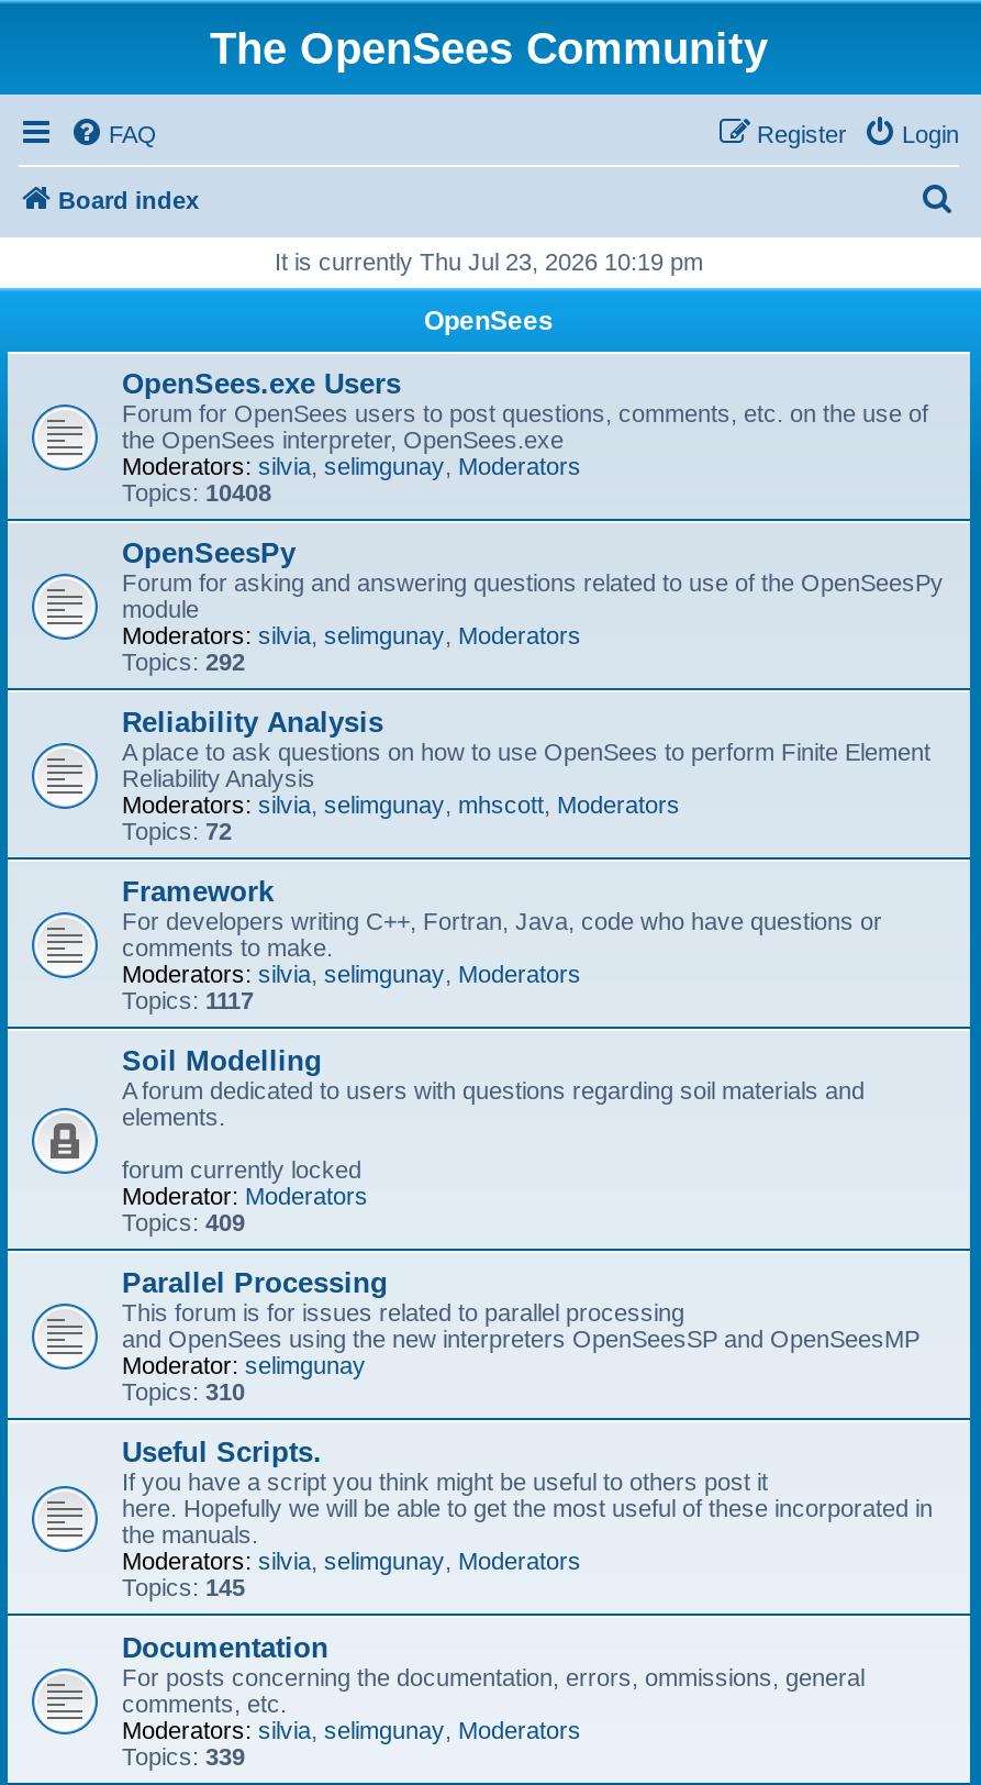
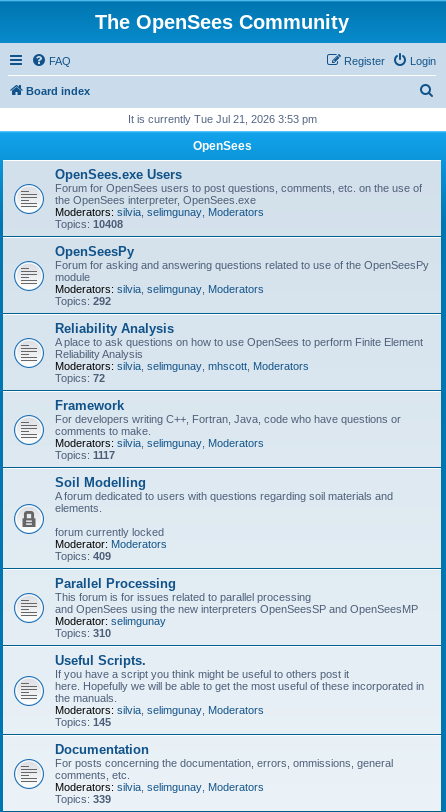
[275,248,703,275] It is currently Thu Jul 23, 2026 10:19 pm -> [127,113,316,125] It is currently Tue Jul 21, 2026 3:53 pm

